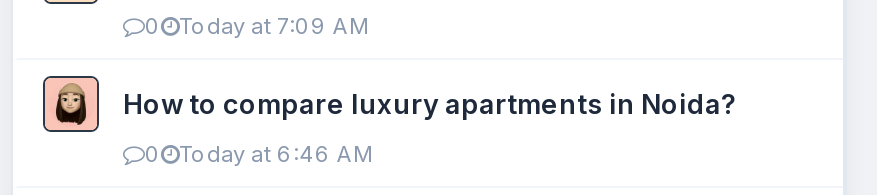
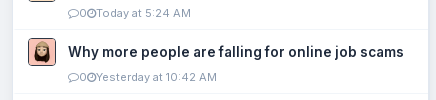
[145,12,369,40] 0 Today at 7:09 AM -> [79,6,191,20] 0 Today at 5:24 AM
[123,88,735,120] How to compare luxury apartments in Noida? -> [68,44,404,60] Why more people are falling for online job scams
[179,140,373,168] Today at 6:46 AM -> [96,70,217,84] Yesterday at 10:42 AM

